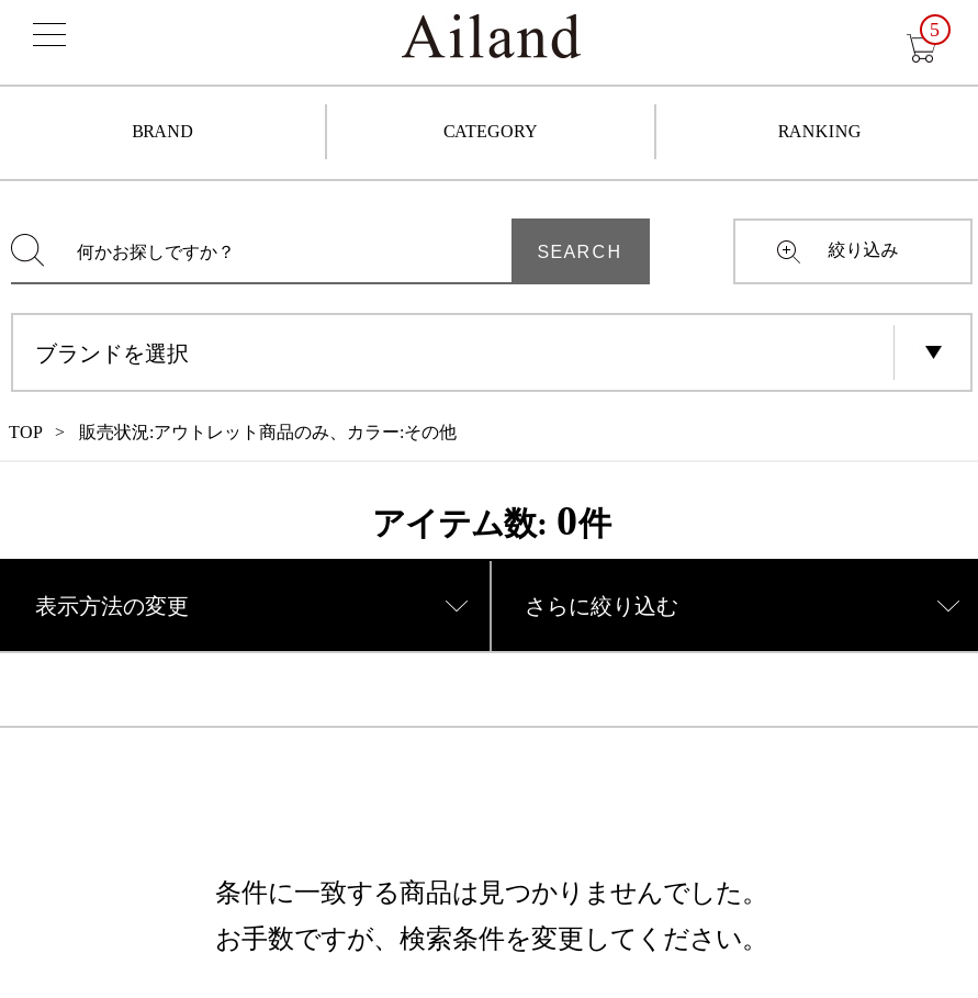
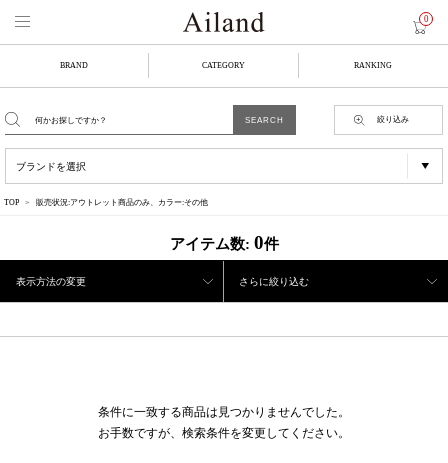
[930,19,941,41] 5 -> [423,14,428,24] 0

